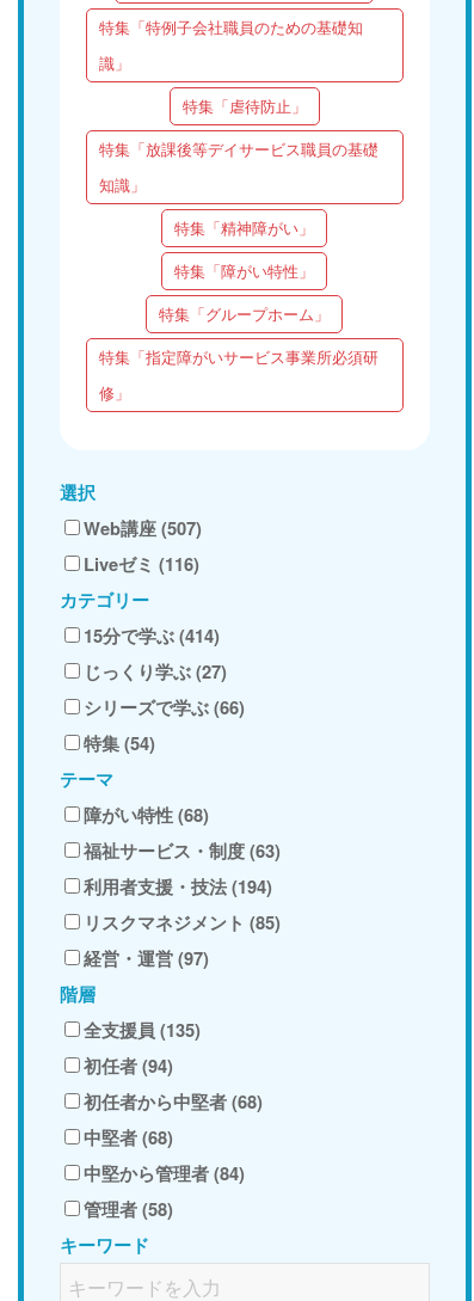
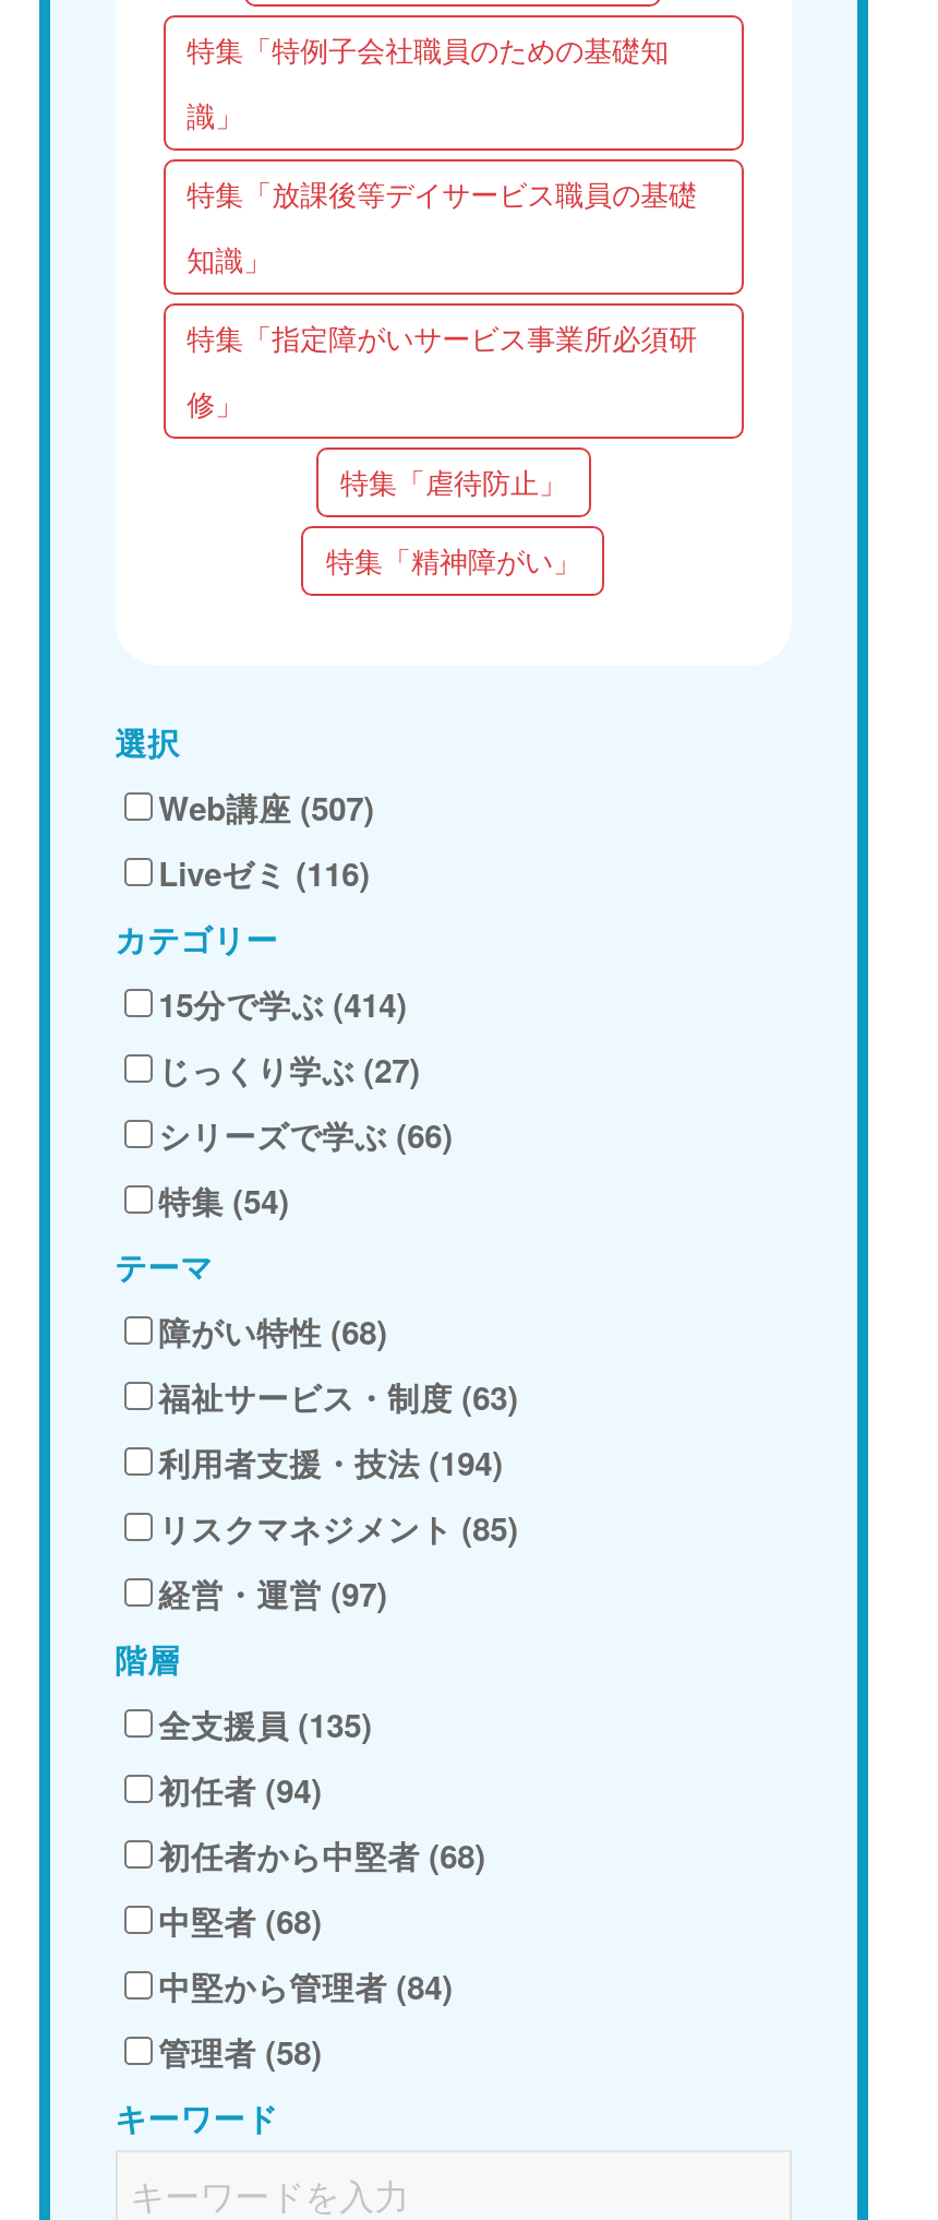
moved [183,94,307,117] -> [340,461,567,502]: 特集「虐待防止」
moved [175,216,315,239] -> [326,539,581,581]: 特集「精神障がい」
[159,259,330,325] 特集「障がい特性」 | 特集「グループホーム」 -> none
moved [99,345,378,404] -> [187,317,697,424]: 特集「指定障がいサービス事業所必須研 | 修」

